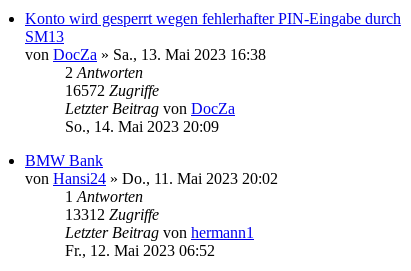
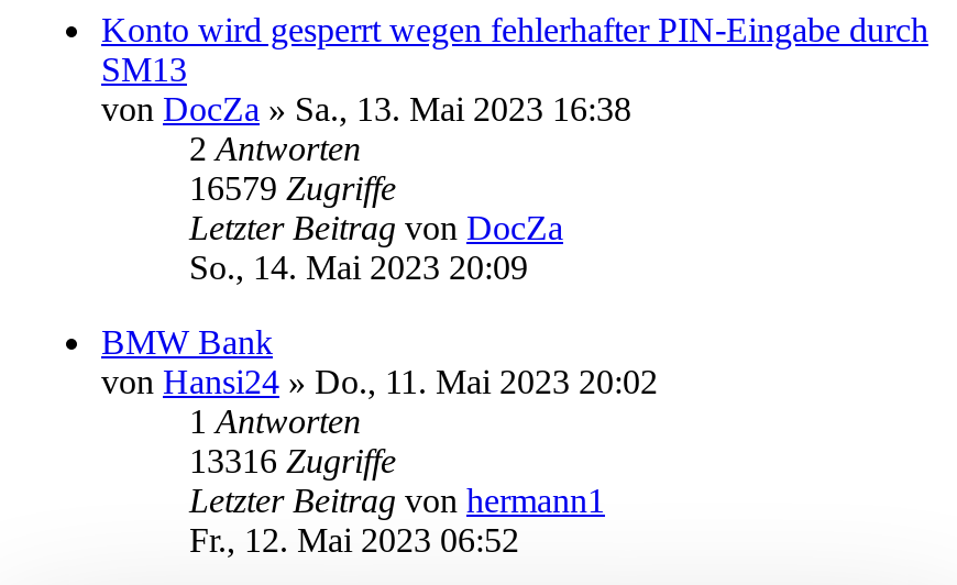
[65,82,159,99] 16572 Zugriffe -> [189,169,396,207] 16579 Zugriffe
[65,206,159,223] 13312 Zugriffe -> [189,442,396,479] 13316 Zugriffe

